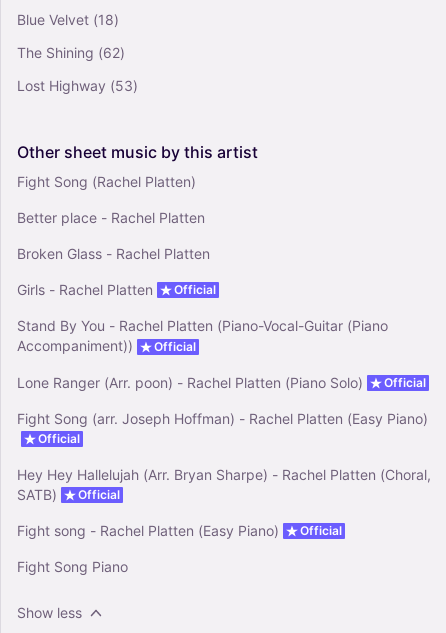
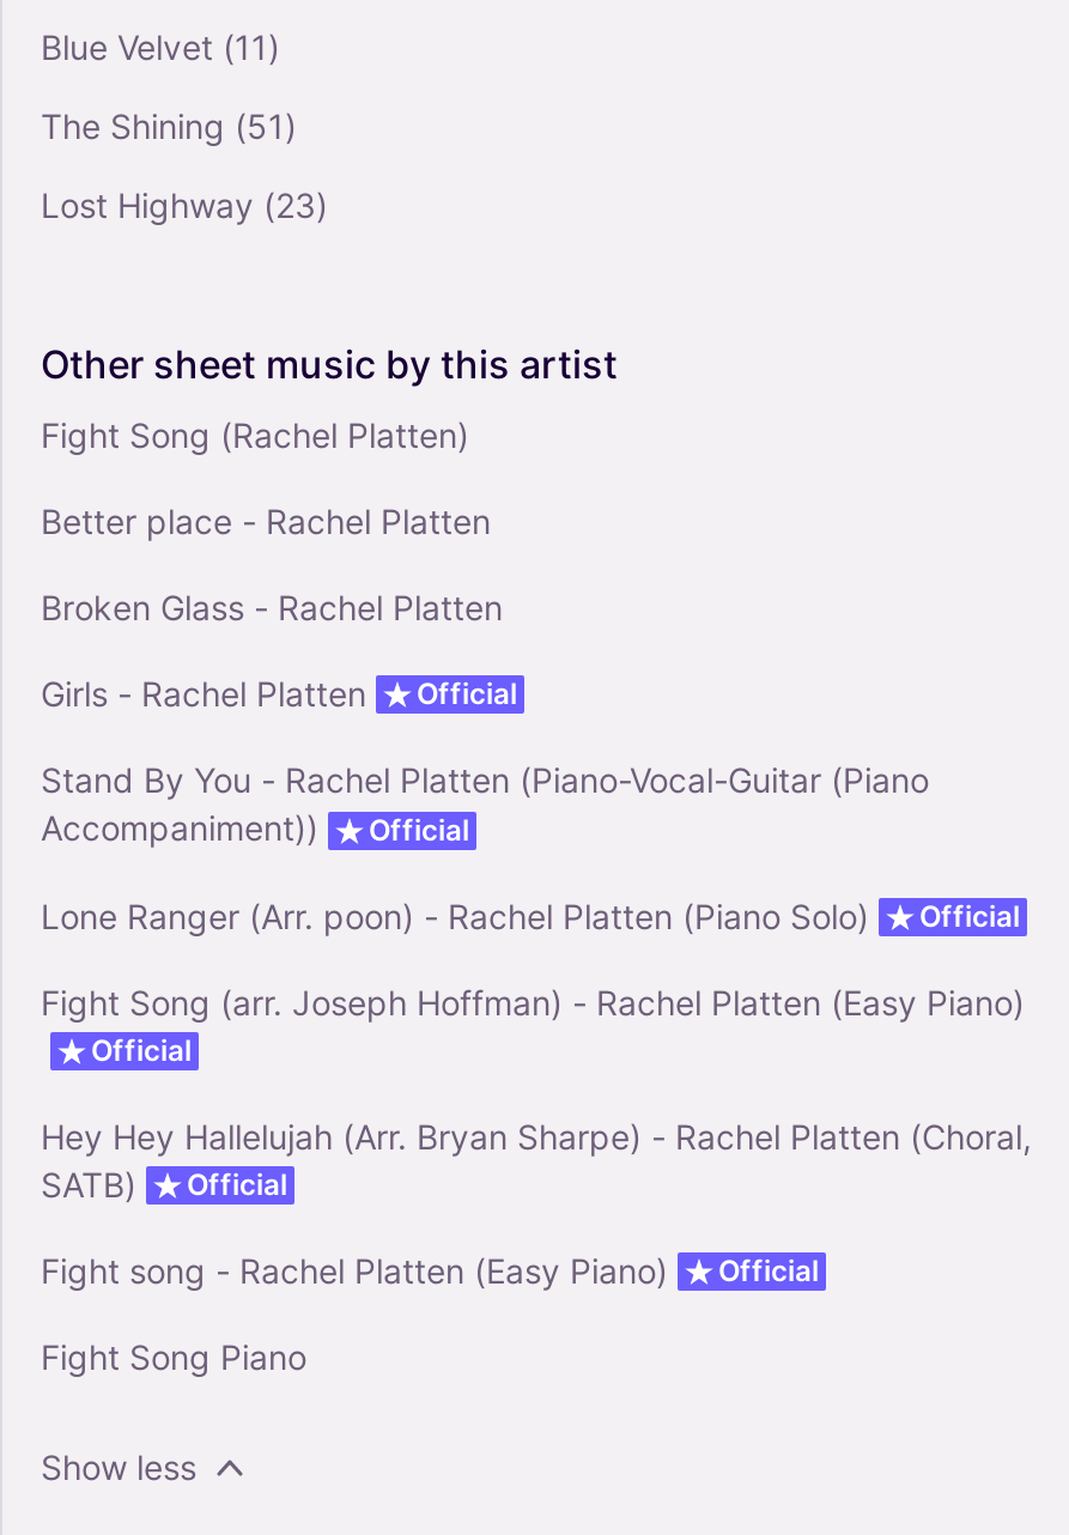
[17,11,119,28] Blue Velvet (18) -> [41,27,280,68] Blue Velvet (11)
[17,44,125,61] The Shining (62) -> [41,106,297,147] The Shining (51)
[17,77,138,94] Lost Highway (53) -> [41,185,328,226] Lost Highway (23)

